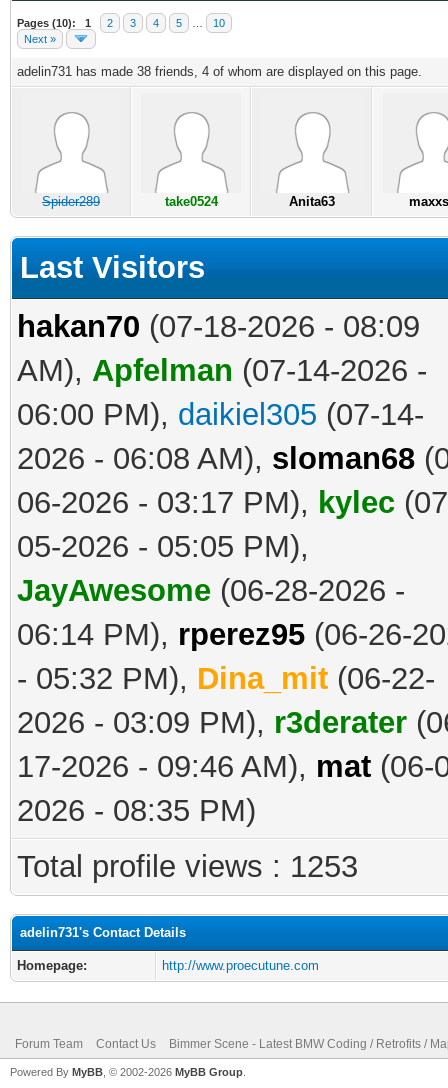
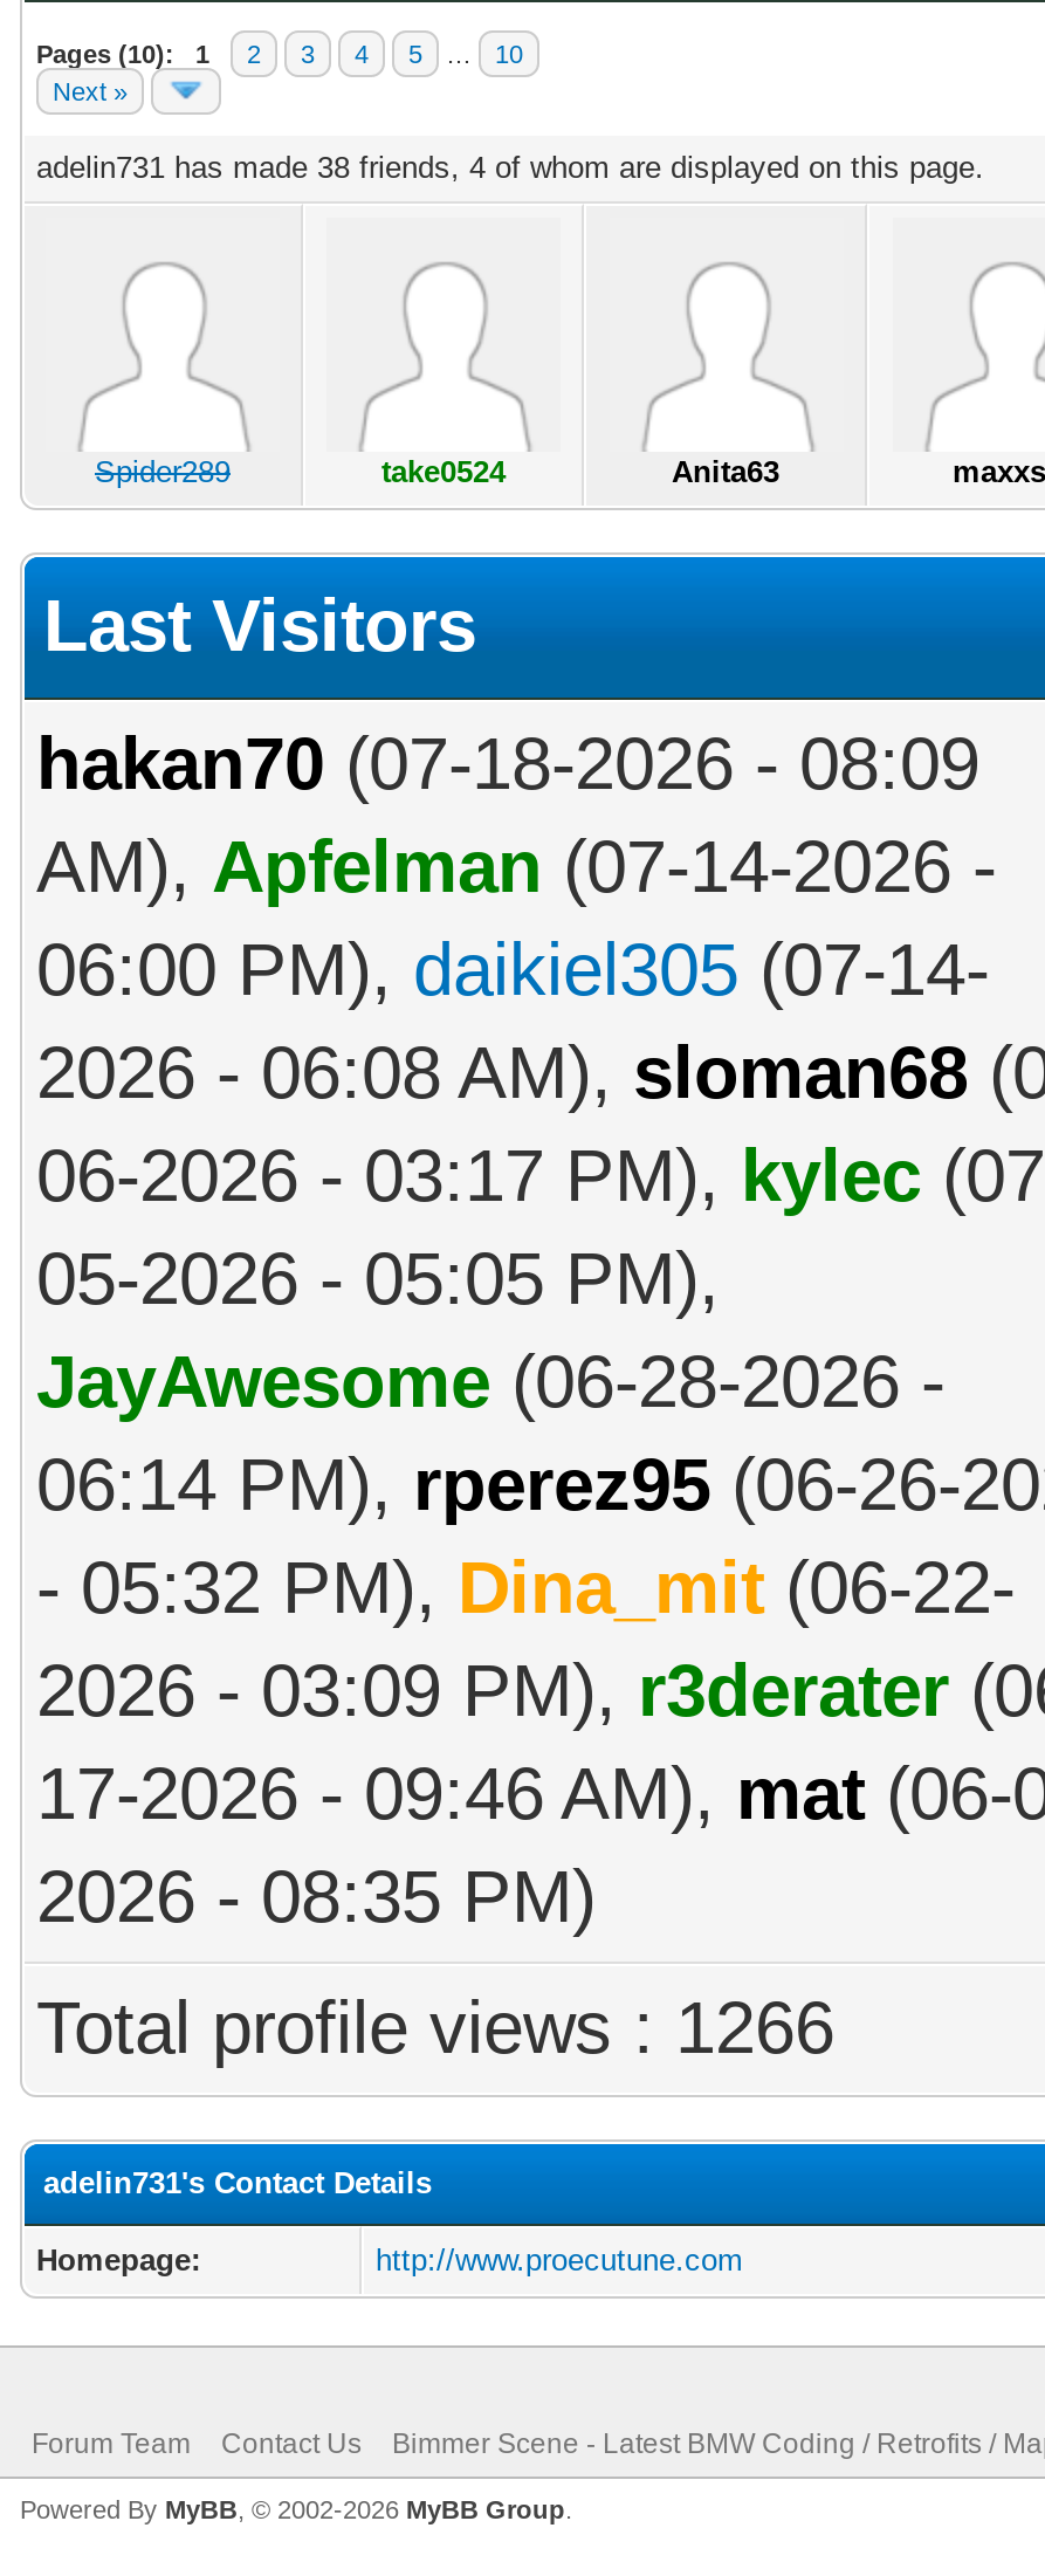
[17,849,358,884] Total profile views : 1253 -> [36,1987,834,2069] Total profile views : 1266

